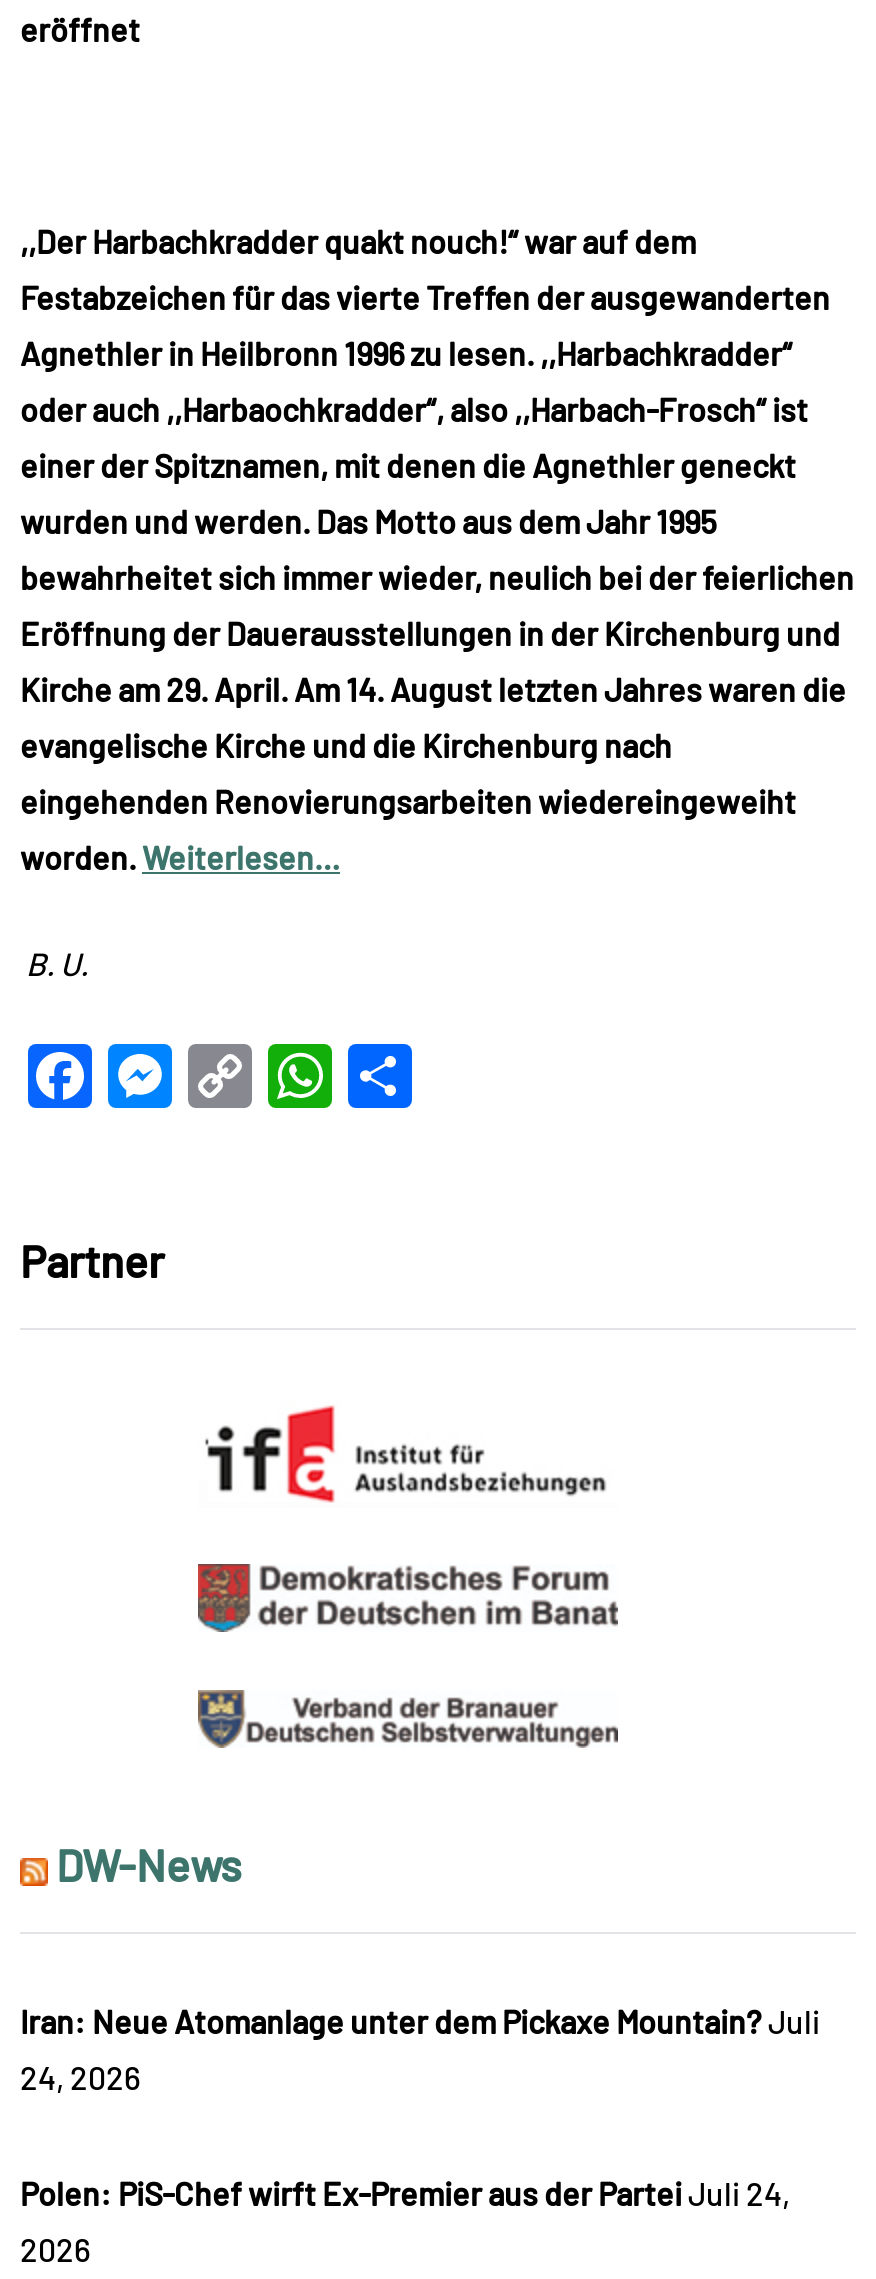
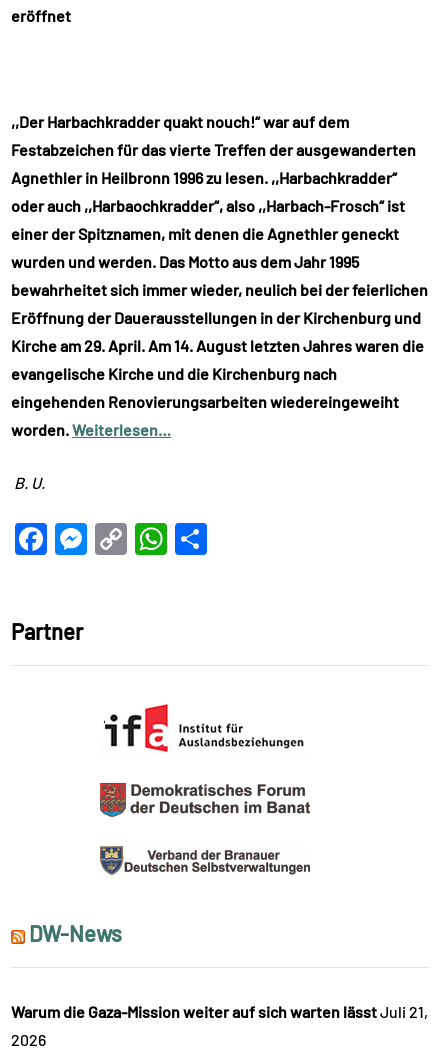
[20,2002,820,2212] Iran: Neue Atomanlage unter dem Pickaxe Mountain? Juli | 24, 2026 | Polen: PiS-Chef wirft Ex-Premier aus der Partei Juli 24, -> [11,1002,428,1021] Warum die Gaza-Mission weiter auf sich warten lässt Juli 21,

